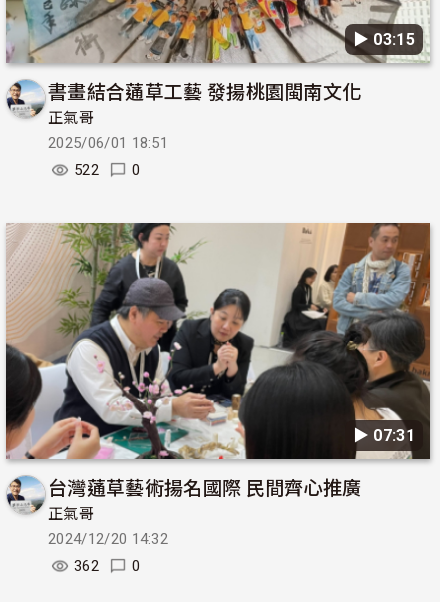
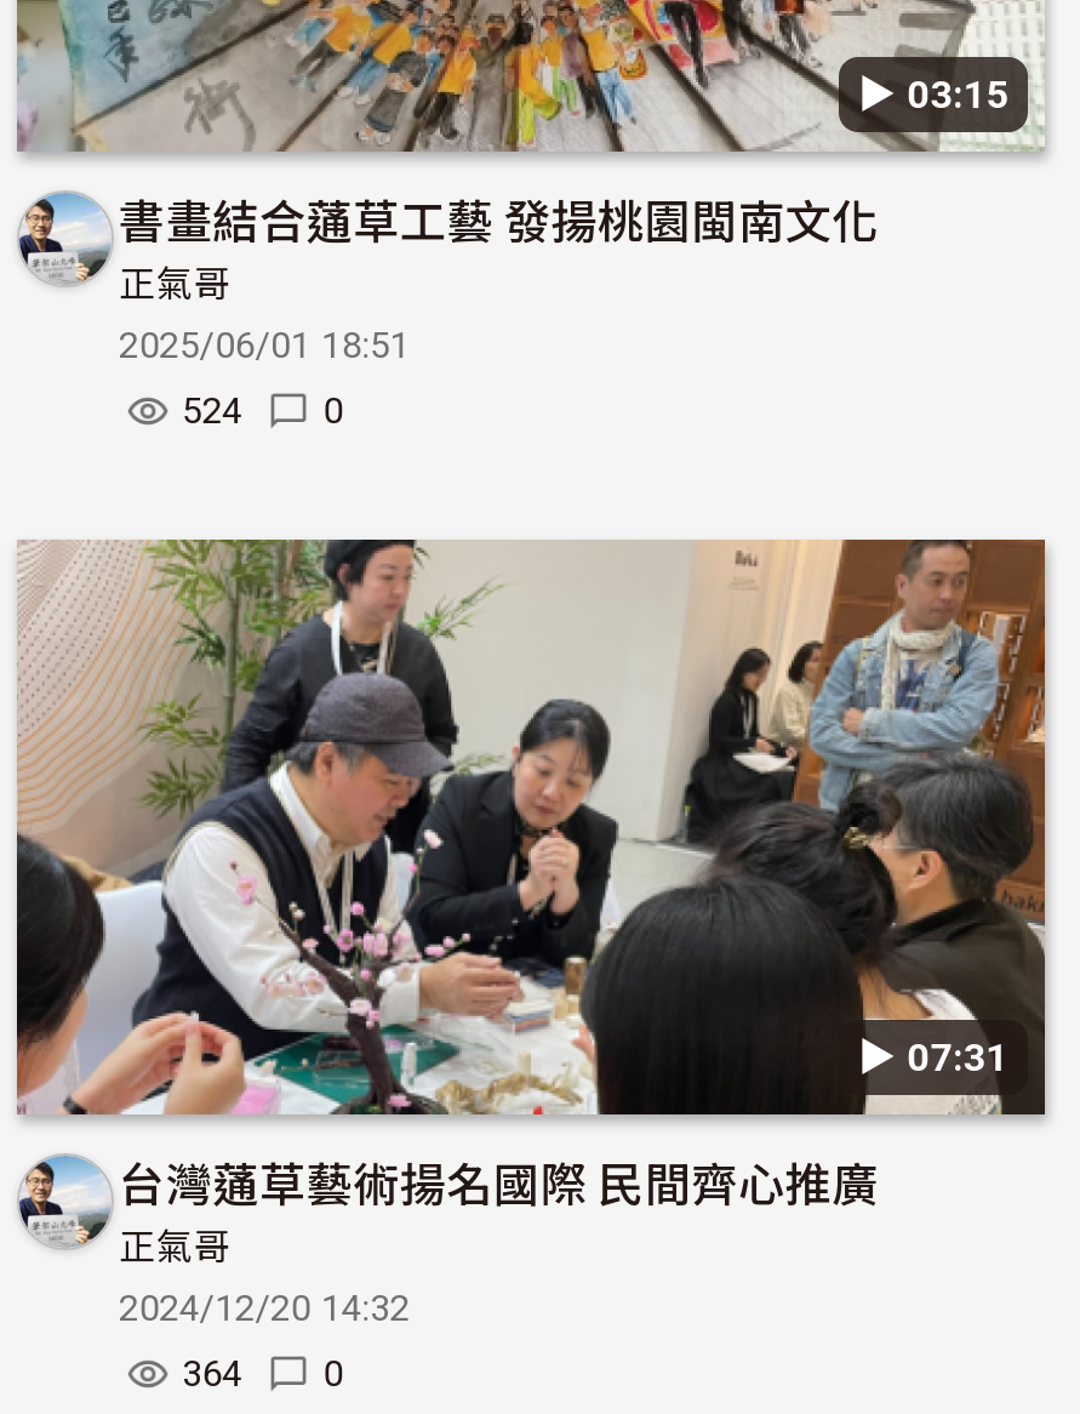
[74,161,141,179] 522 0 -> [182,390,343,433] 524 0
[74,557,141,575] 362 0 -> [182,1351,343,1395] 364 0

